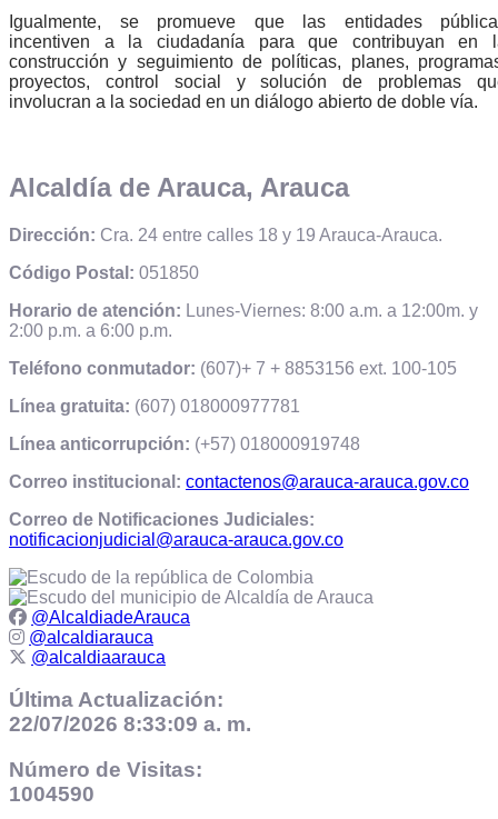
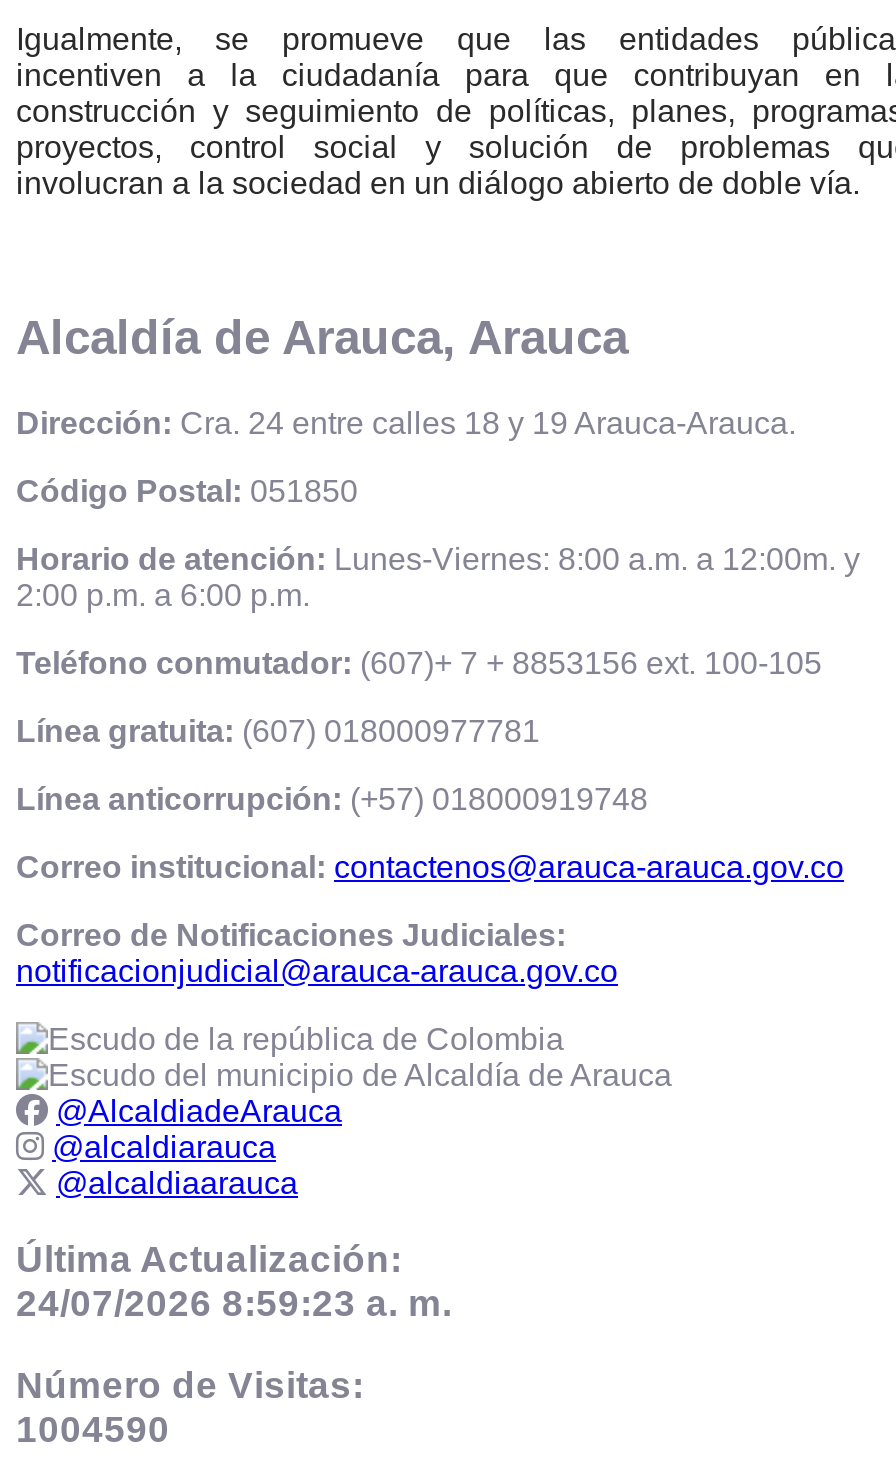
[9,713,251,736] 22/07/2026 8:33:09 a. m. -> [16,1283,452,1325] 24/07/2026 8:59:23 a. m.

